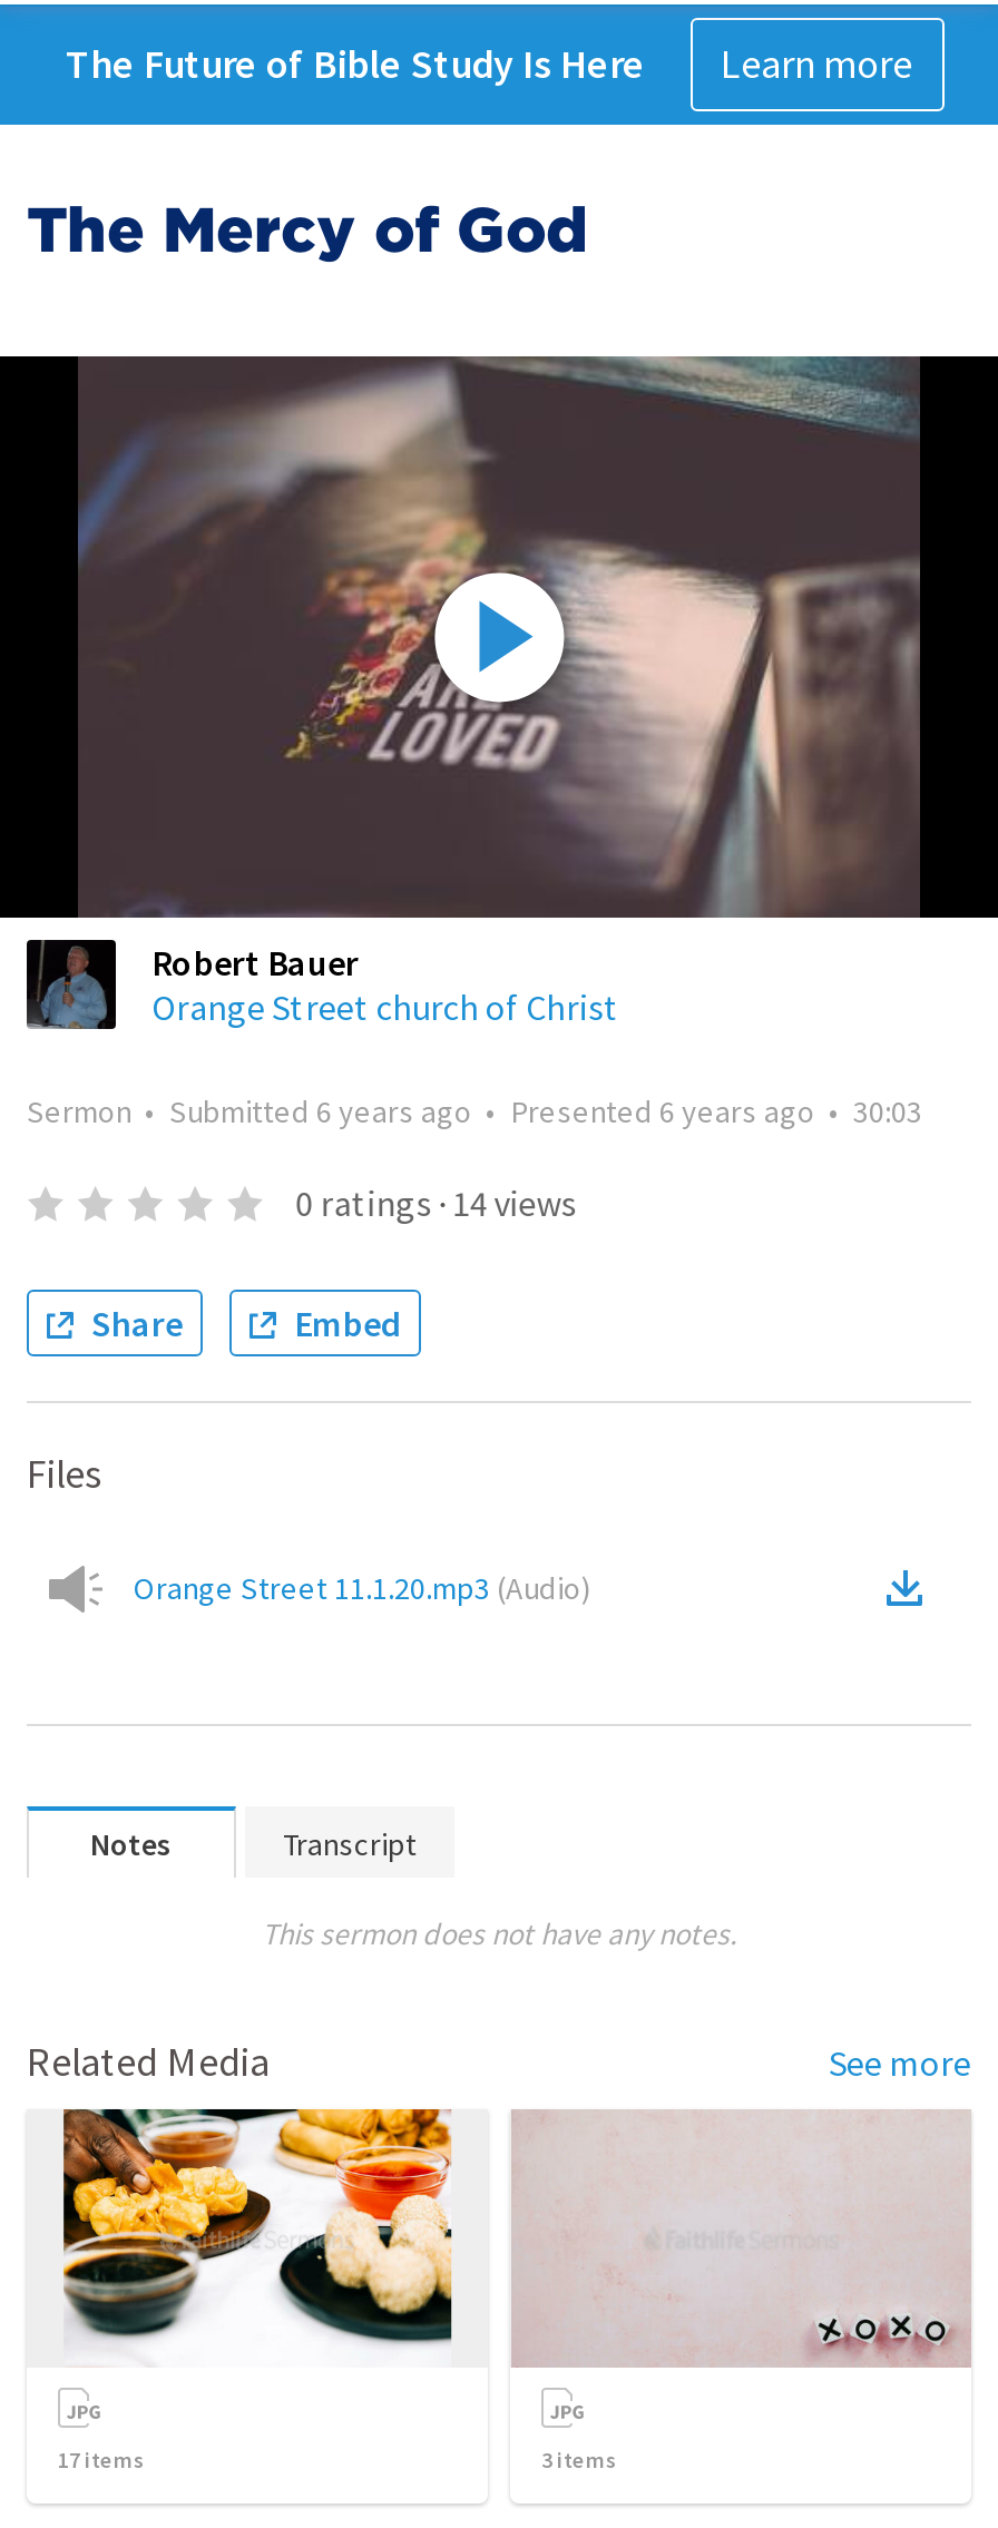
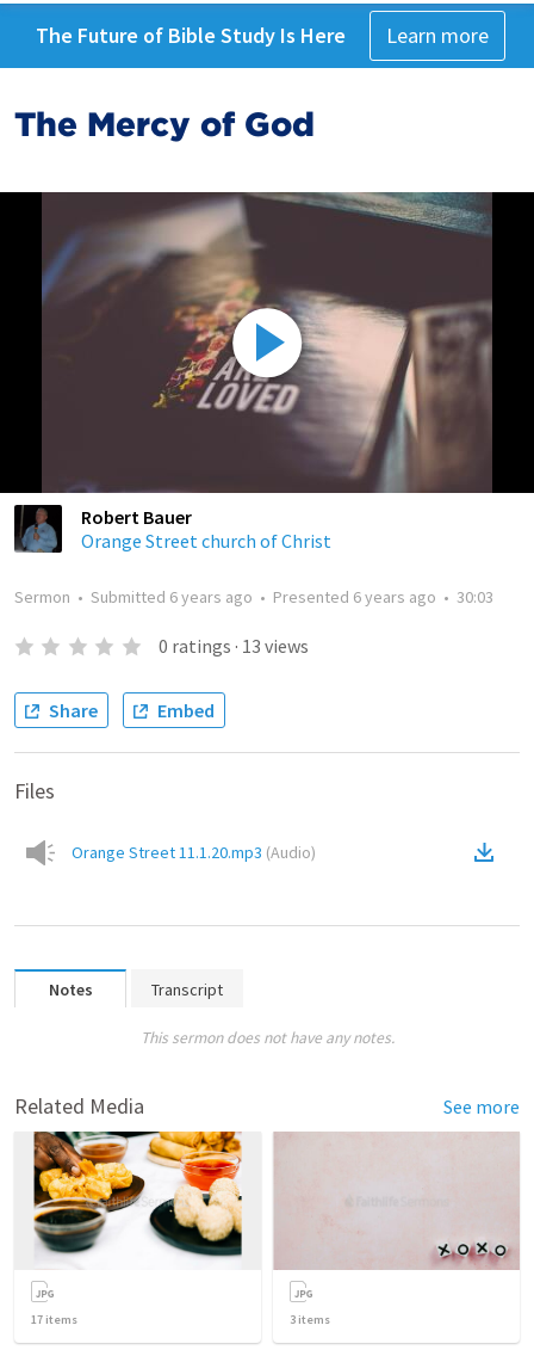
[296,1180,576,1225] 0 ratings · 14 views -> [158,634,308,658] 0 ratings · 13 views

